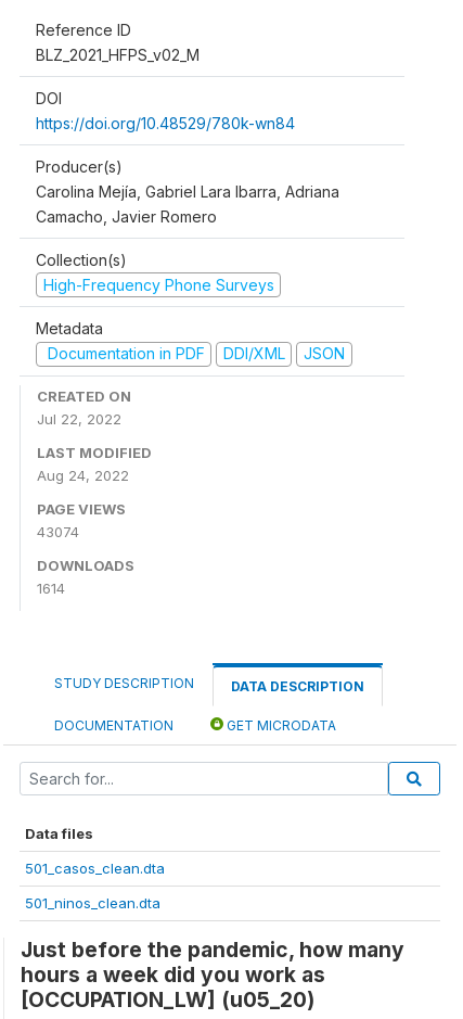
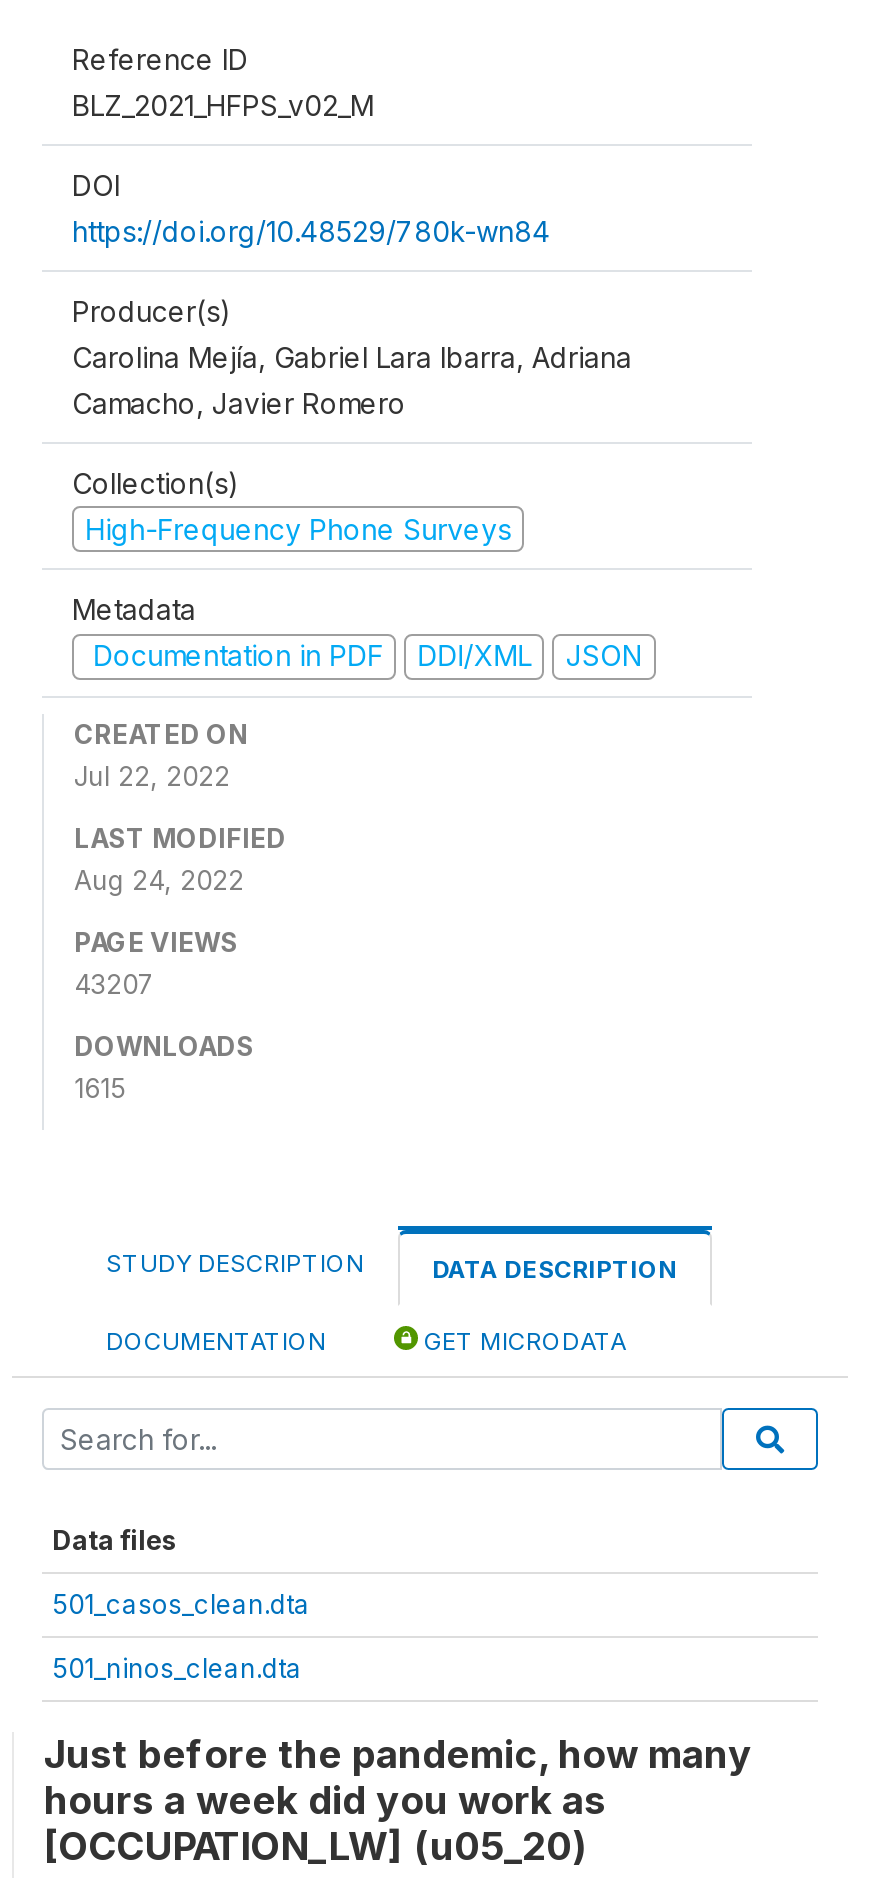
[37,523,79,540] 43074 -> [74,967,154,999] 43207
[37,579,65,596] 1614 -> [74,1071,126,1103] 1615

